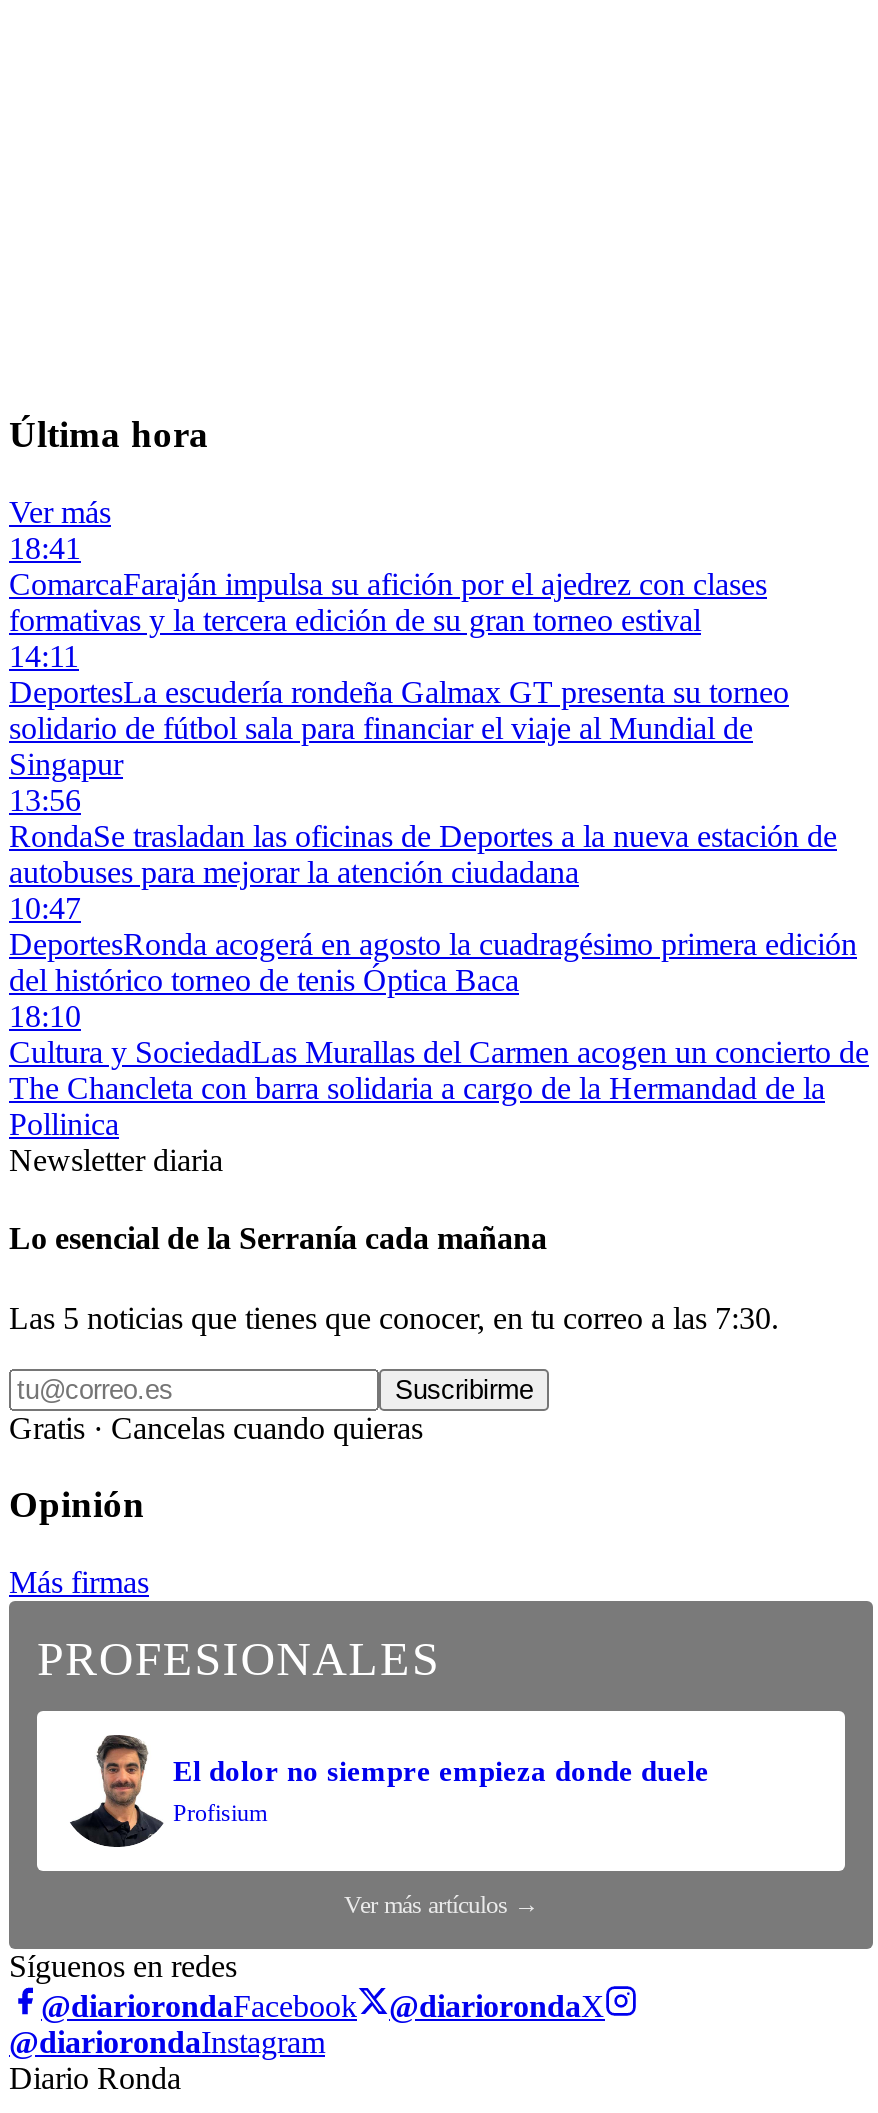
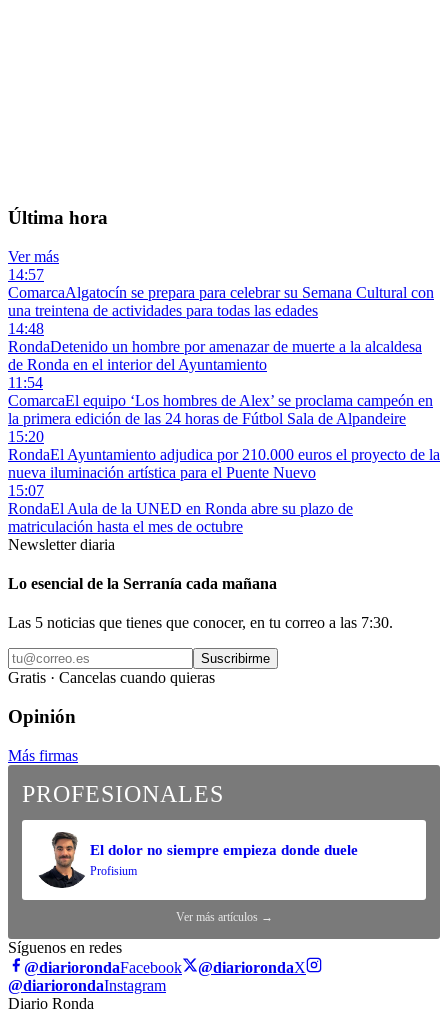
[9,532,869,1142] 18:41 | ComarcaFaraján impulsa su afición por el ajedrez con clases | formativas y la tercera edición de su gran torneo estival | 14:11 | DeportesLa escudería rondeña Galmax GT presenta su torneo | solidario de fútbol sala para financiar el viaje al Mundial de | Singapur | 13:56 | RondaSe trasladan las oficinas de Deportes a la nueva estación de | autobuses para mejorar la atención ciudadana | 10:47 | DeportesRonda acogerá en agosto la cuadragésimo primera edición | del histórico torneo de tenis Óptica Baca | 18:10 | Cultura y SociedadLas Murallas del Carmen acogen un concierto de | The Chancleta con barra solidaria a cargo de la Hermandad de la | Pollinica -> [8,266,440,535] 14:57 | ComarcaAlgatocín se prepara para celebrar su Semana Cultural con | una treintena de actividades para todas las edades | 14:48 | RondaDetenido un hombre por amenazar de muerte a la alcaldesa | de Ronda en el interior del Ayuntamiento | 11:54 | ComarcaEl equipo ‘Los hombres de Alex’ se proclama campeón en | la primera edición de las 24 horas de Fútbol Sala de Alpandeire | 15:20 | RondaEl Ayuntamiento adjudica por 210.000 euros el proyecto de la | nueva iluminación artística para el Puente Nuevo | 15:07 | RondaEl Aula de la UNED en Ronda abre su plazo de | matriculación hasta el mes de octubre

